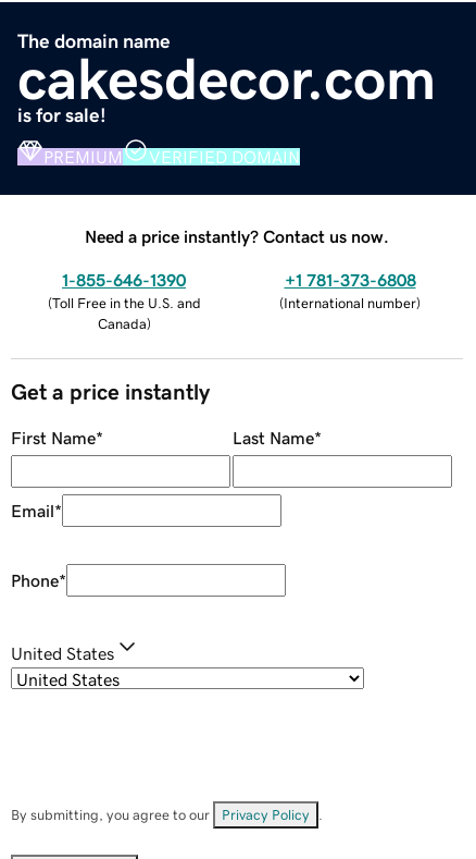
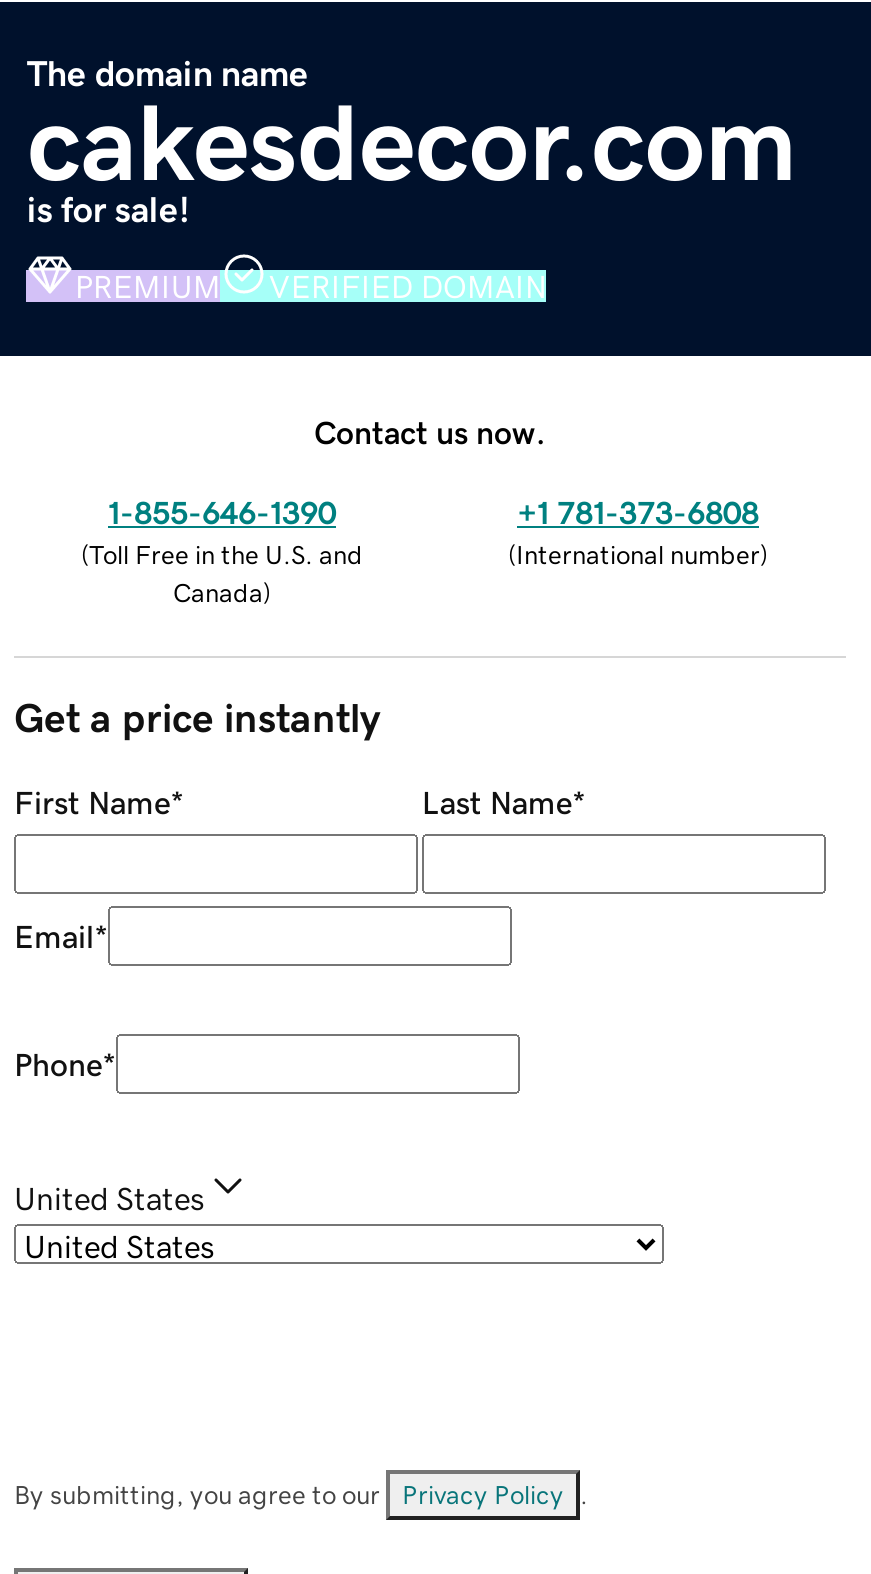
[85,227,389,245] Need a price instantly? Contact us now. -> [314,415,546,447] Contact us now.

